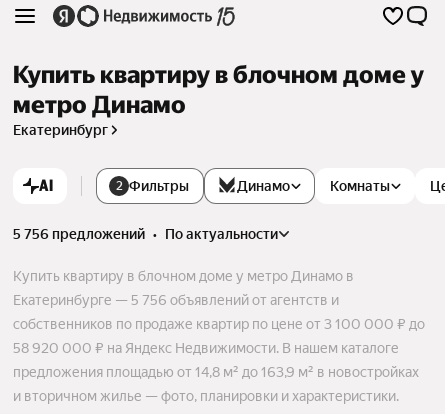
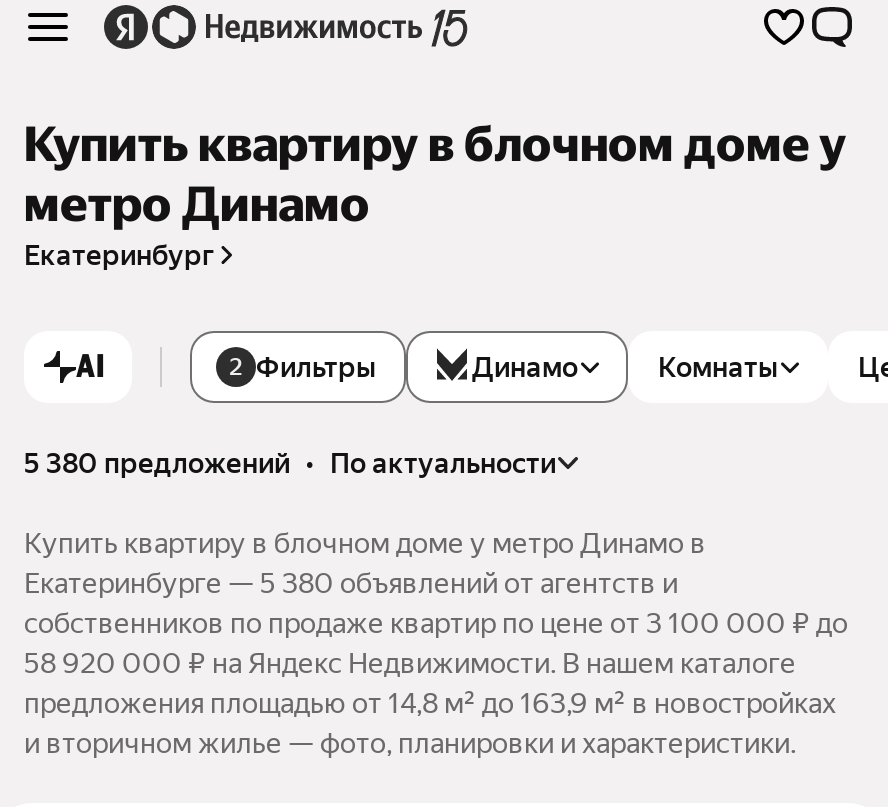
[13,226,278,242] 5 756 предложений • по актуальности -> [24,447,556,479] 5 380 предложений • по актуальности
[13,292,339,308] Екатеринбурге — 5 756 объявлений от агентств и -> [24,567,678,599] Екатеринбурге — 5 380 объявлений от агентств и

